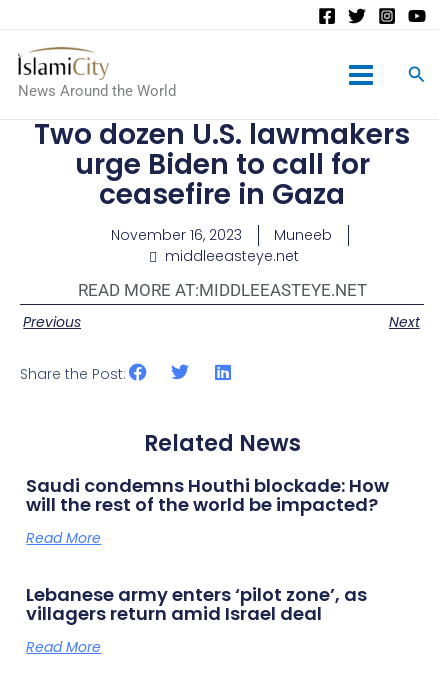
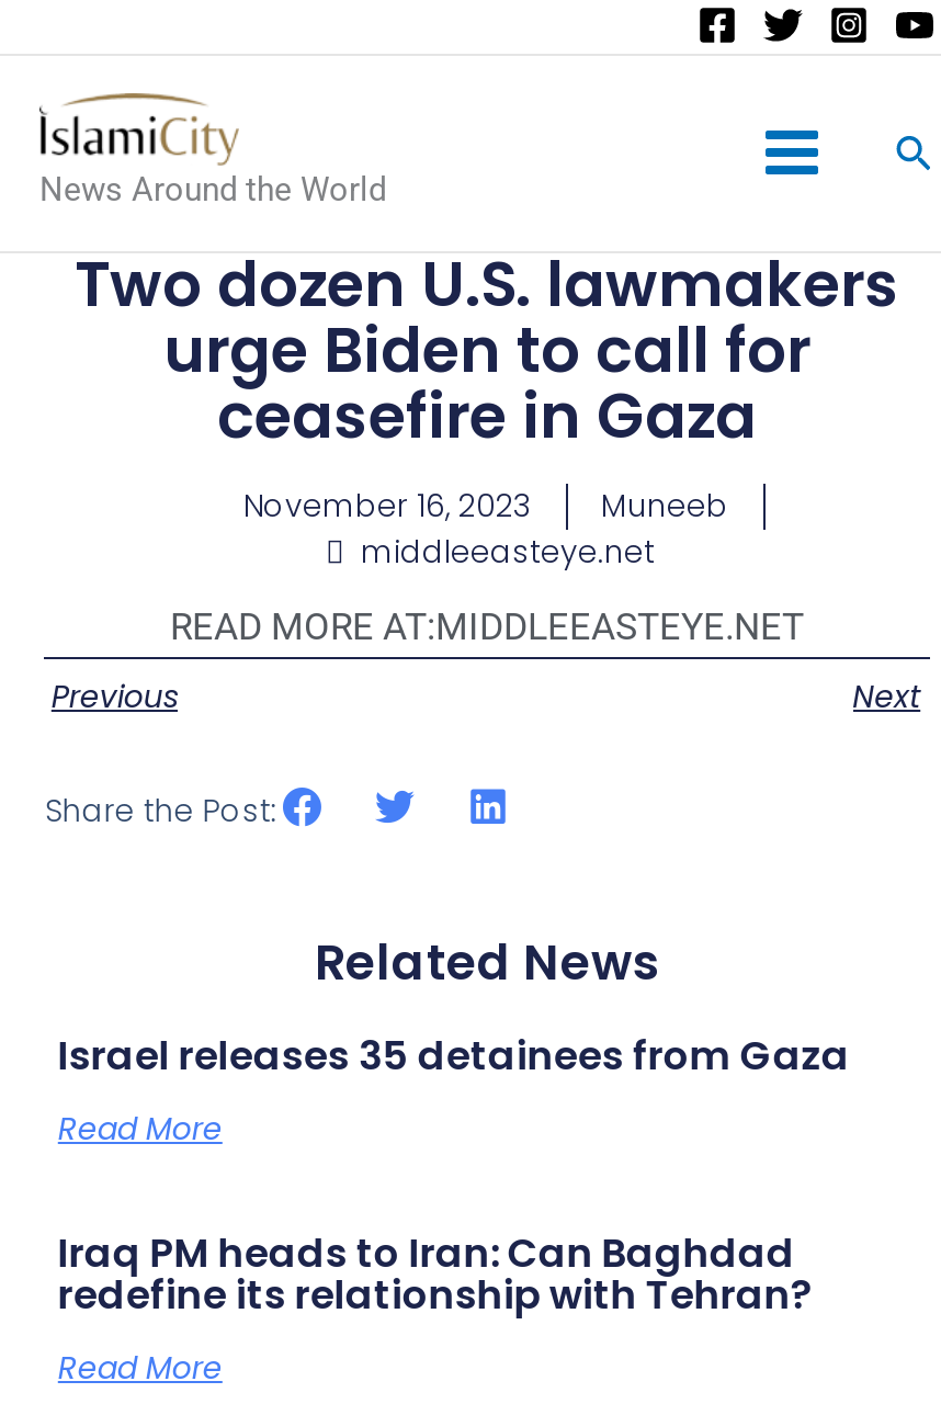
[26,473,389,517] Saudi condemns Houthi blockade: How | will the rest of the world be impacted? -> [58,1027,850,1082] Israel releases 35 detainees from Gaza
[26,582,367,626] Lebanese army enters ‘pilot zone’, as | villagers return amid Israel deal -> [58,1224,812,1321] Iraq PM heads to Iran: Can Baghdad | redefine its relationship with Tehran?

